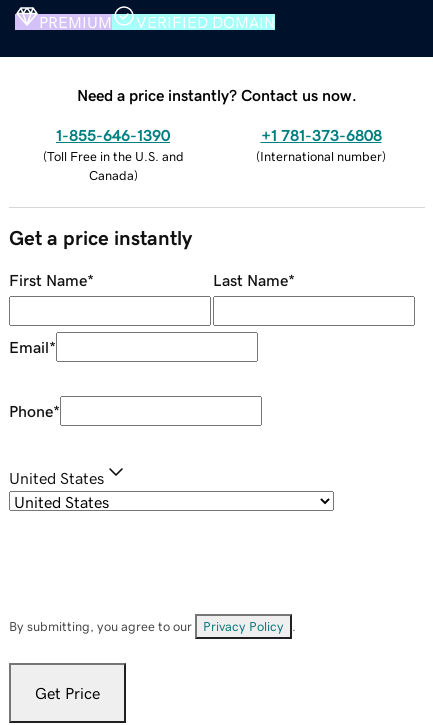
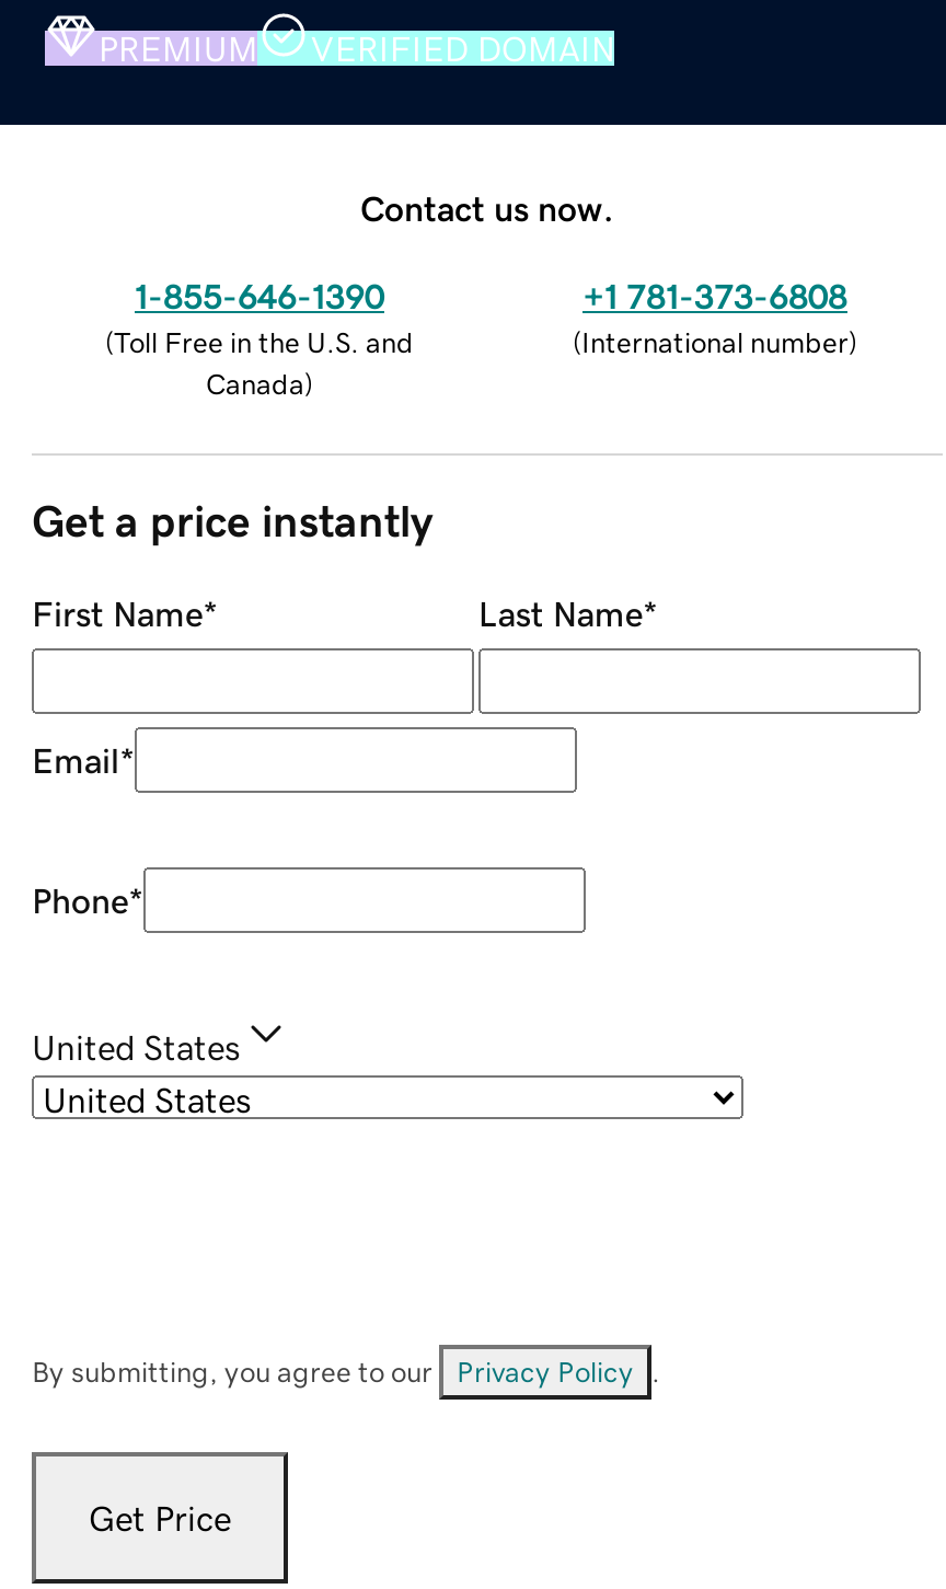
[77,87,357,103] Need a price instantly? Contact us now. -> [360,190,614,225] Contact us now.

